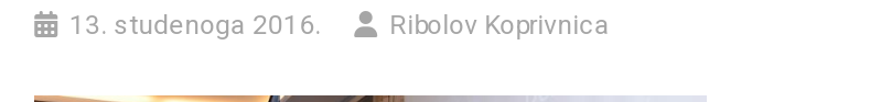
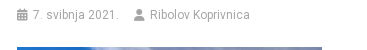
[70,10,321,41] 13. studenoga 2016. -> [33,8,119,22] 7. svibnja 2021.

